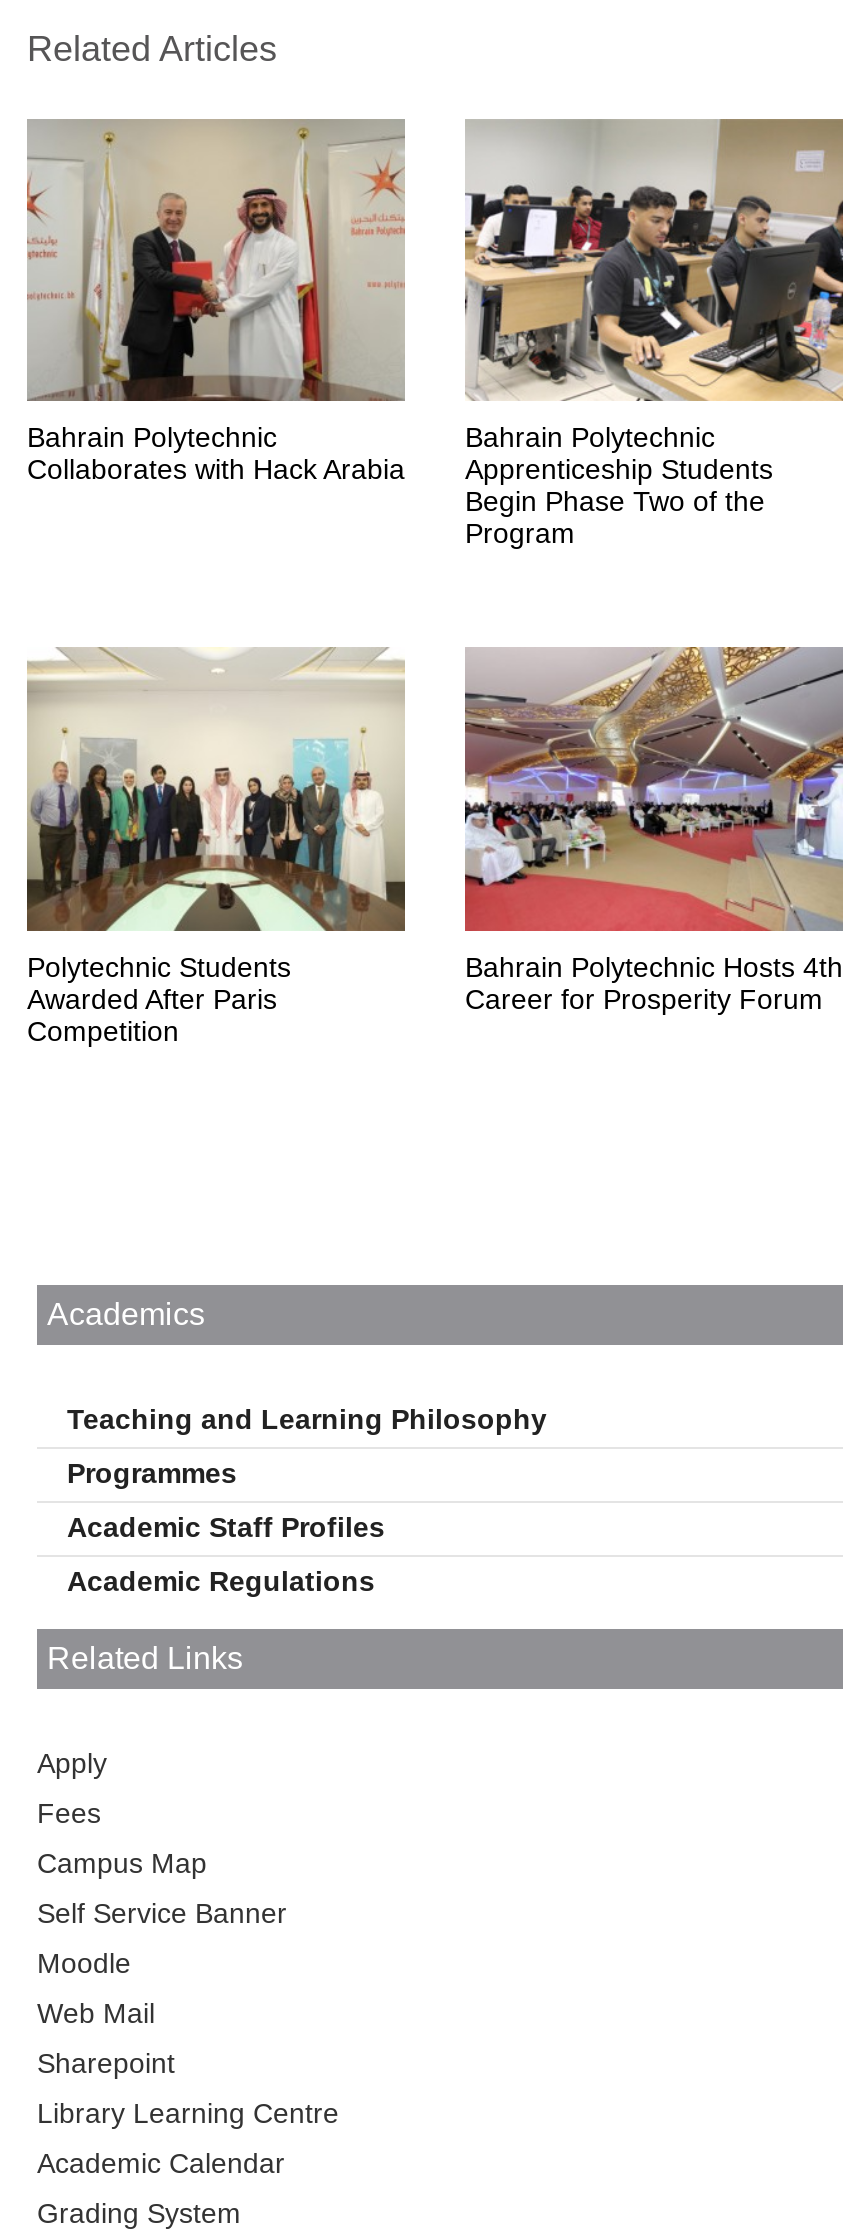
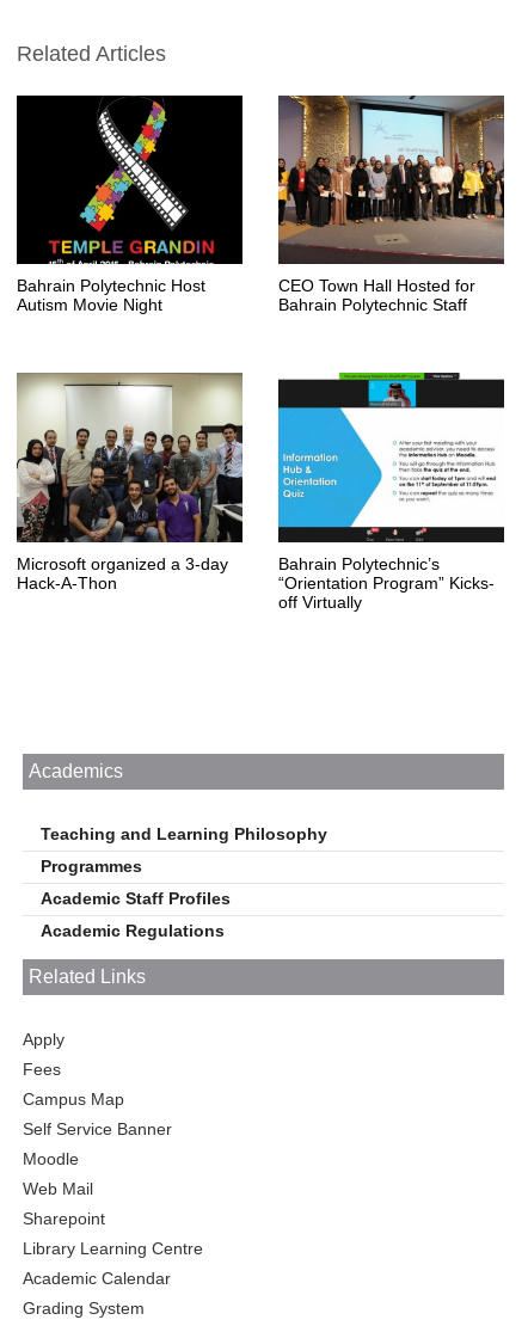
[25,119,405,486] [image] | Bahrain Polytechnic | Collaborates with Hack Arabia -> [16,96,244,315] [image] | Bahrain Polytechnic Host | Autism Movie Night
[465,119,843,550] [image] | Bahrain Polytechnic | Apprenticeship Students | Begin Phase Two of the | Program -> [277,96,504,315] [image] | CEO Town Hall Hosted for | Bahrain Polytechnic Staff
[27,647,405,1047] [image] | Polytechnic Students | Awarded After Paris | Competition -> [16,372,244,593] [image] | Microsoft organized a 3-day | Hack-A-Thon
[463,647,845,1015] [image] | Bahrain Polytechnic Hosts 4th | Career for Prosperity Forum -> [277,372,504,612] [image] | Bahrain Polytechnic’s | “Orientation Program” Kicks- | off Virtually

